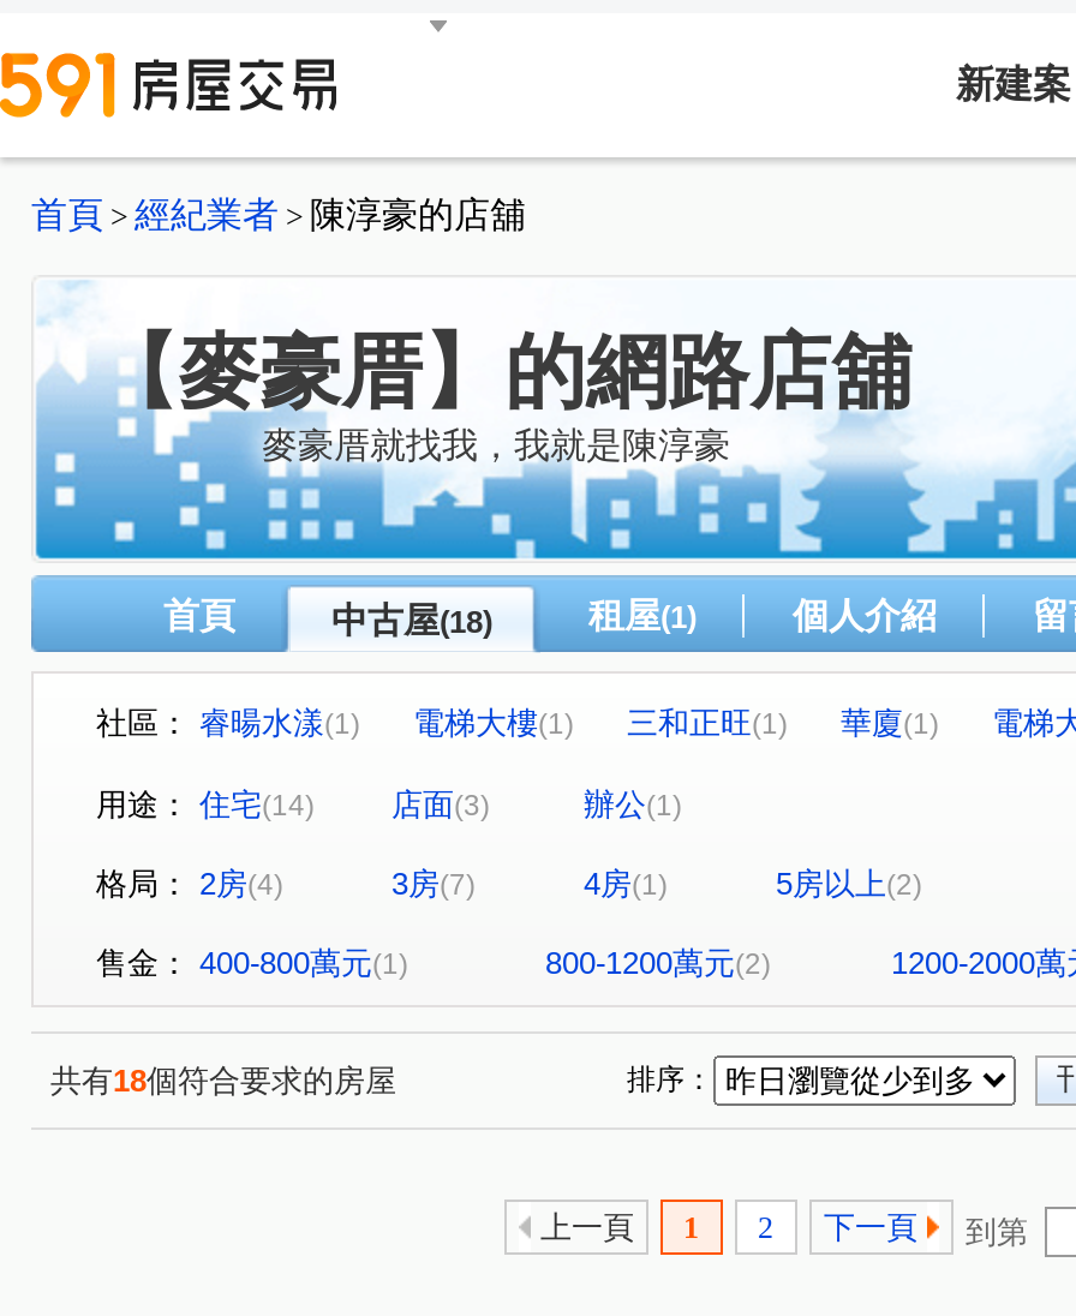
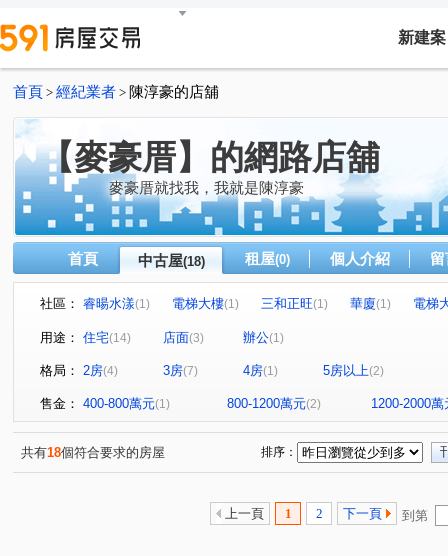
[588,594,697,635] 租屋(1) -> [245,250,290,267] 租屋(0)

